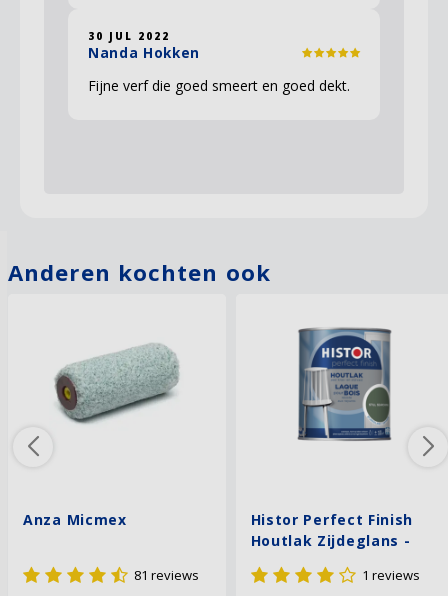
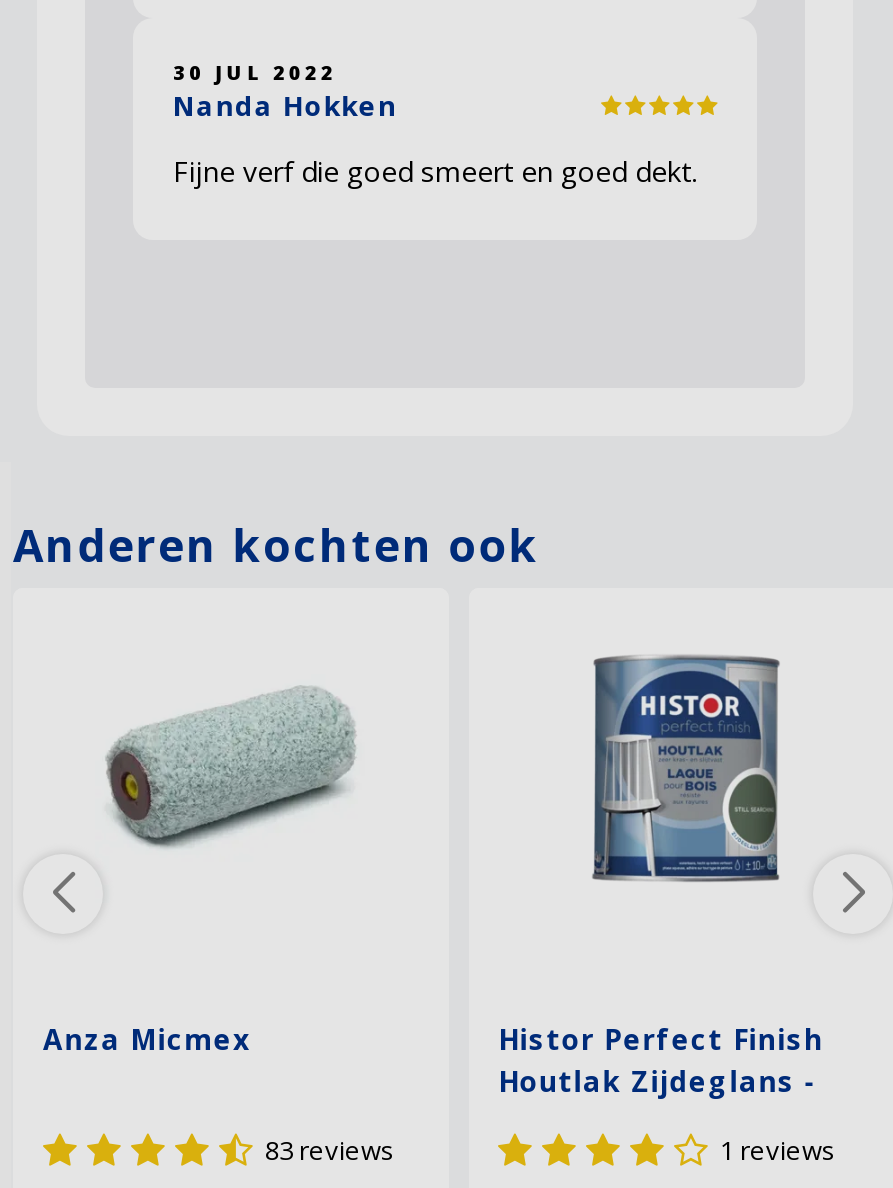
[134,566,199,584] 81 reviews -> [265,1133,395,1169] 83 reviews

